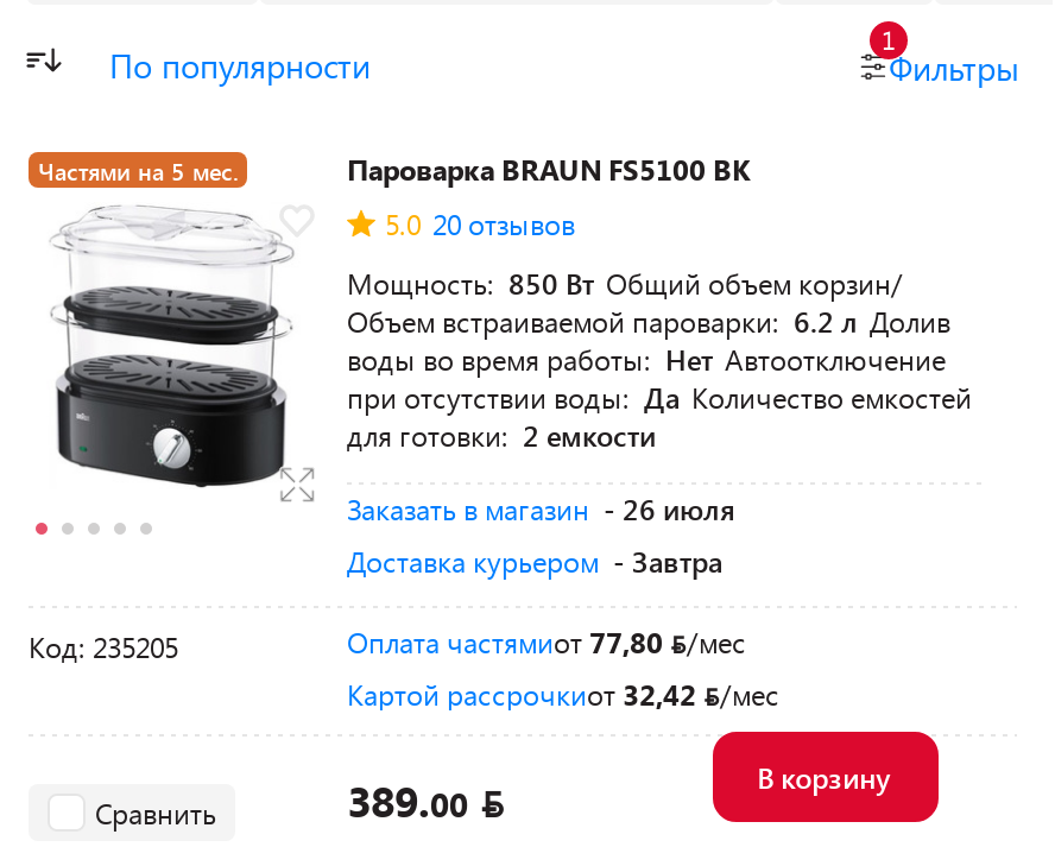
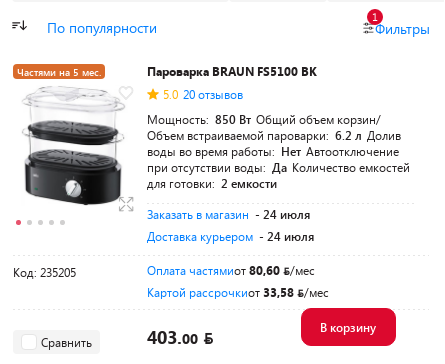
[347,489,734,580] Заказать в магазин - 26 июля | Доставка курьером - Завтра -> [147,206,314,244] Заказать в магазин - 24 июля | Доставка курьером - 24 июля
[347,622,663,660] Оплата частямиот 77,80 -> [147,262,280,278] Оплата частямиот 80,60
[347,675,696,713] Картой рассрочкиот 32,42 -> [147,284,294,300] Картой рассрочкиот 33,58
[347,771,468,828] 389.00 -> [147,324,198,348] 403.00

